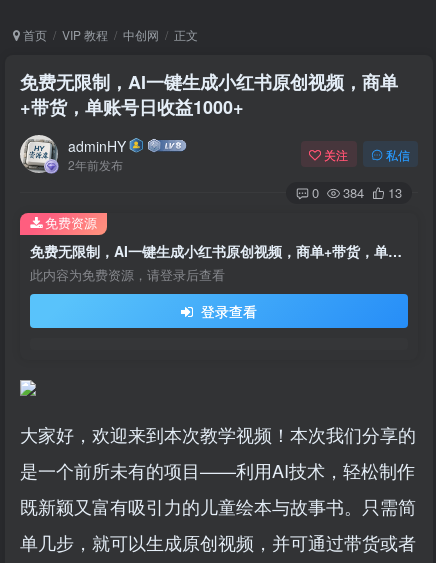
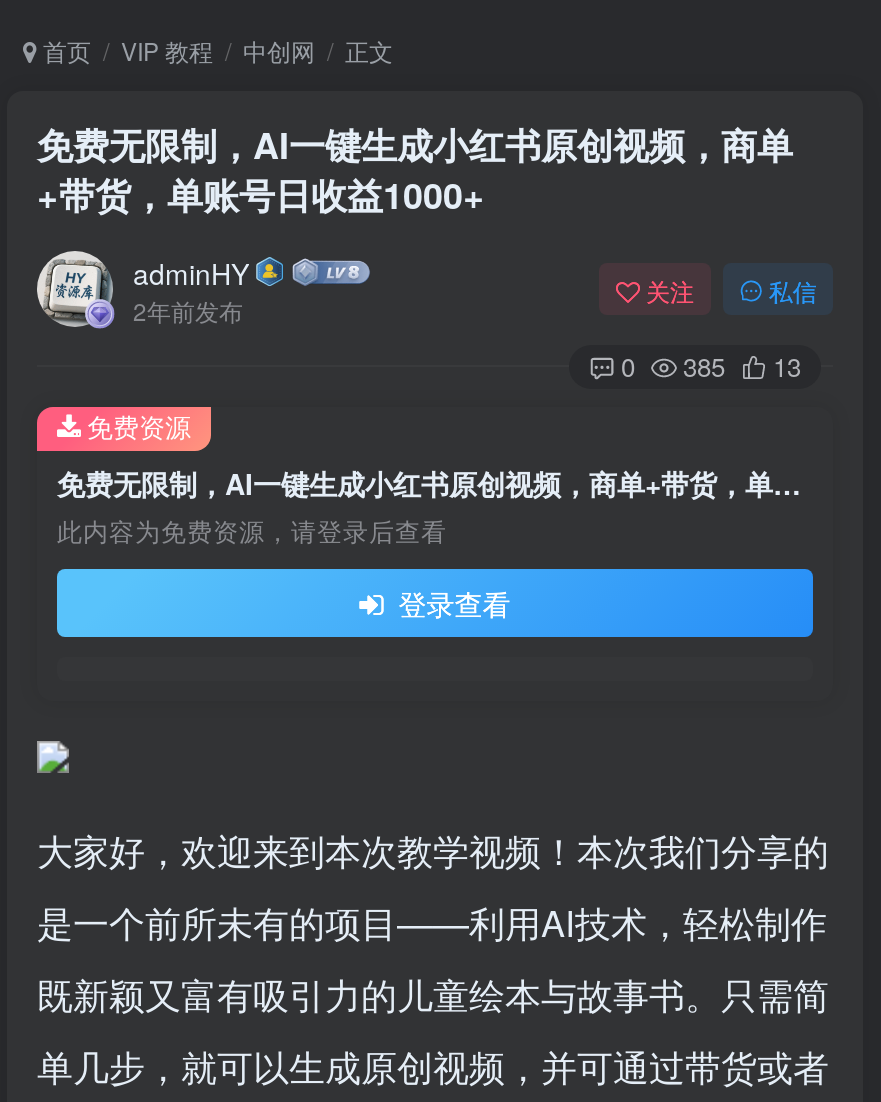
[312,183,402,202] 0 384 13 -> [621,347,801,385] 0 385 13

